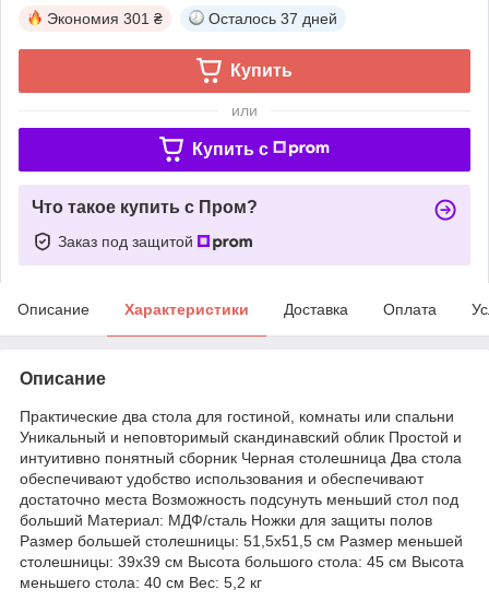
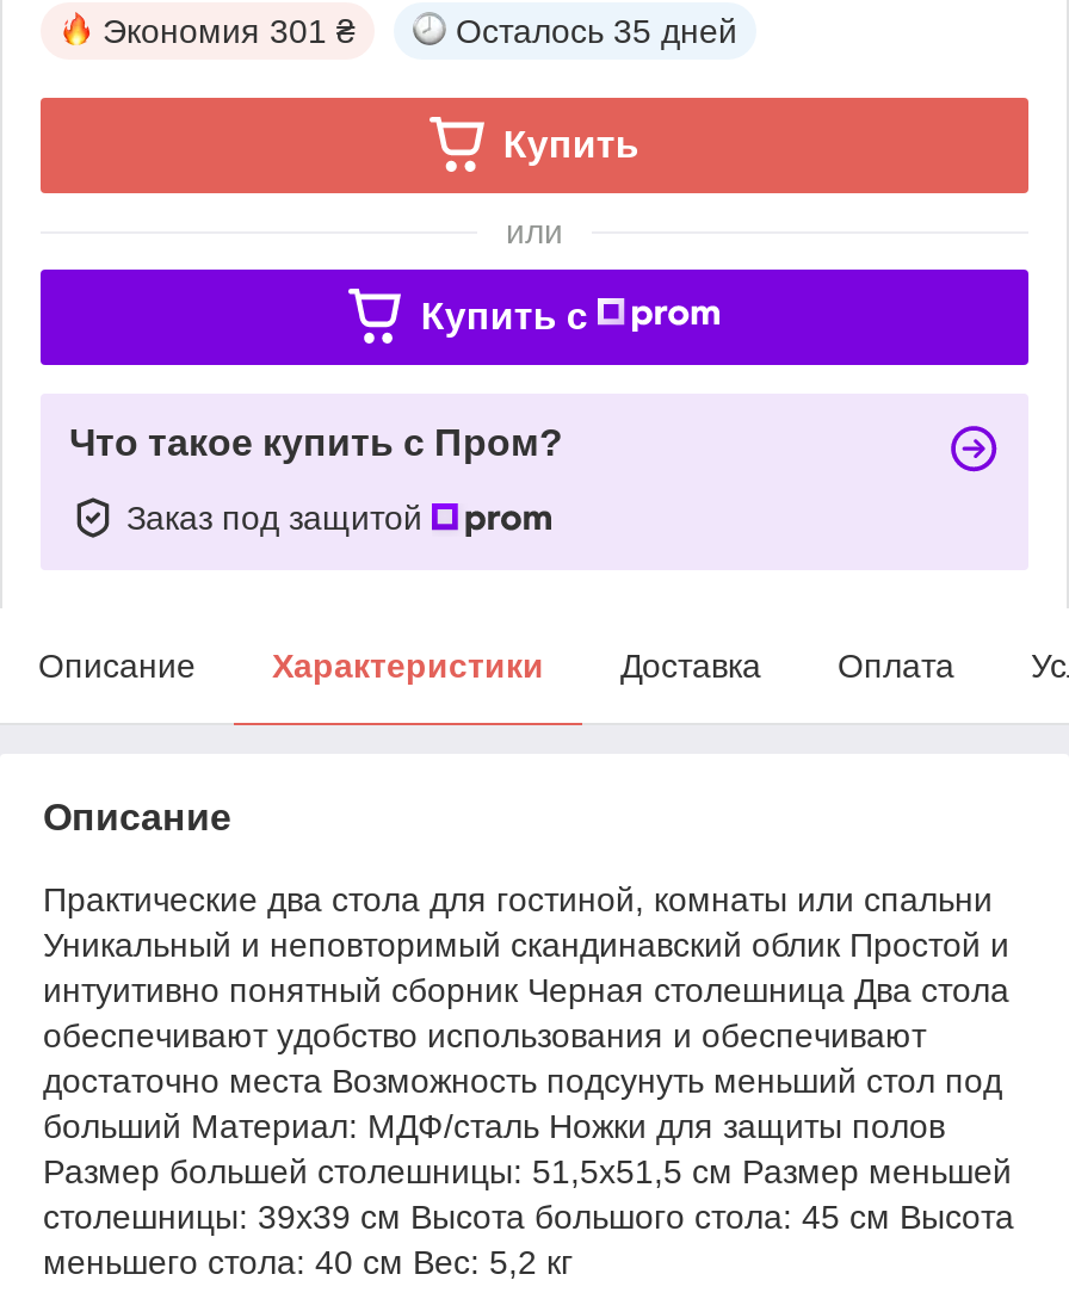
[208,10,337,27] Осталось 37 дней -> [456,11,737,50] Осталось 35 дней

